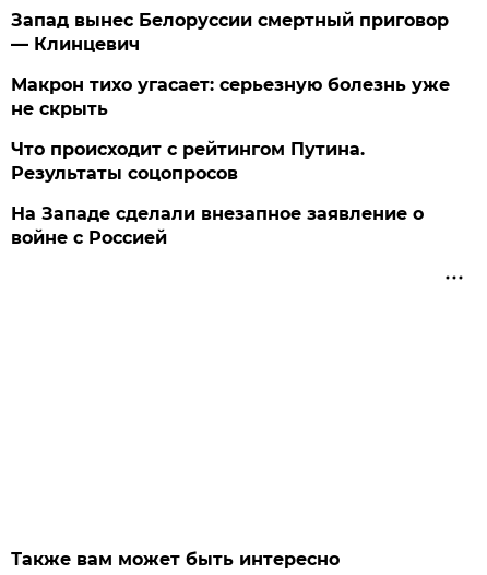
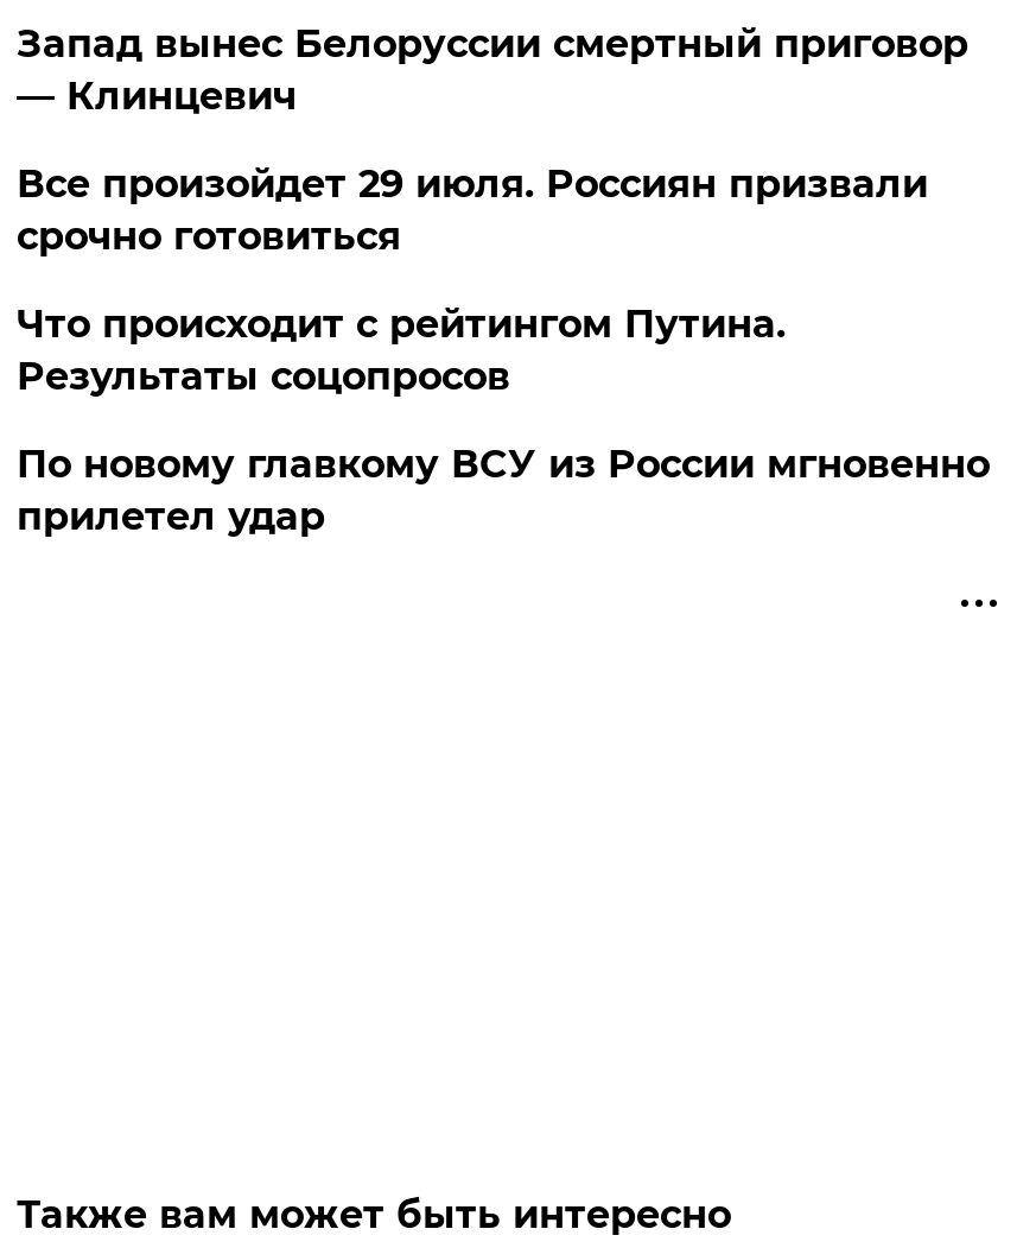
[11,74,450,119] Макрон тихо угасает: серьезную болезнь уже | не скрыть -> [16,161,928,259] Все произойдет 29 июля. Россиян призвали | срочно готовиться
[11,203,424,248] На Западе сделали внезапное заявление о | войне с Россией -> [16,442,989,539] По новому главкому ВСУ из России мгновенно | прилетел удар

